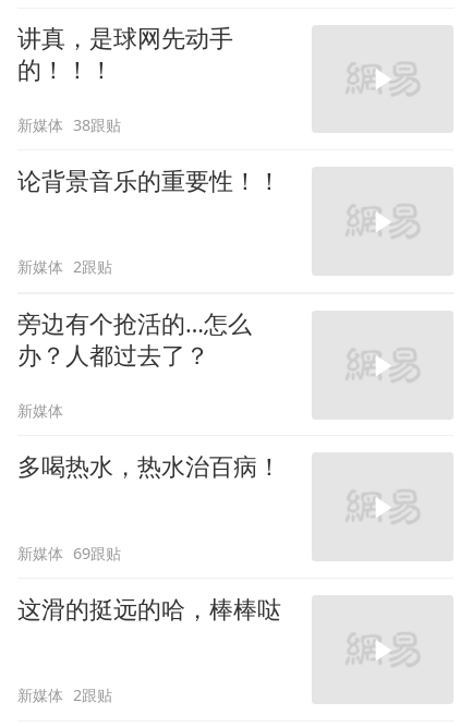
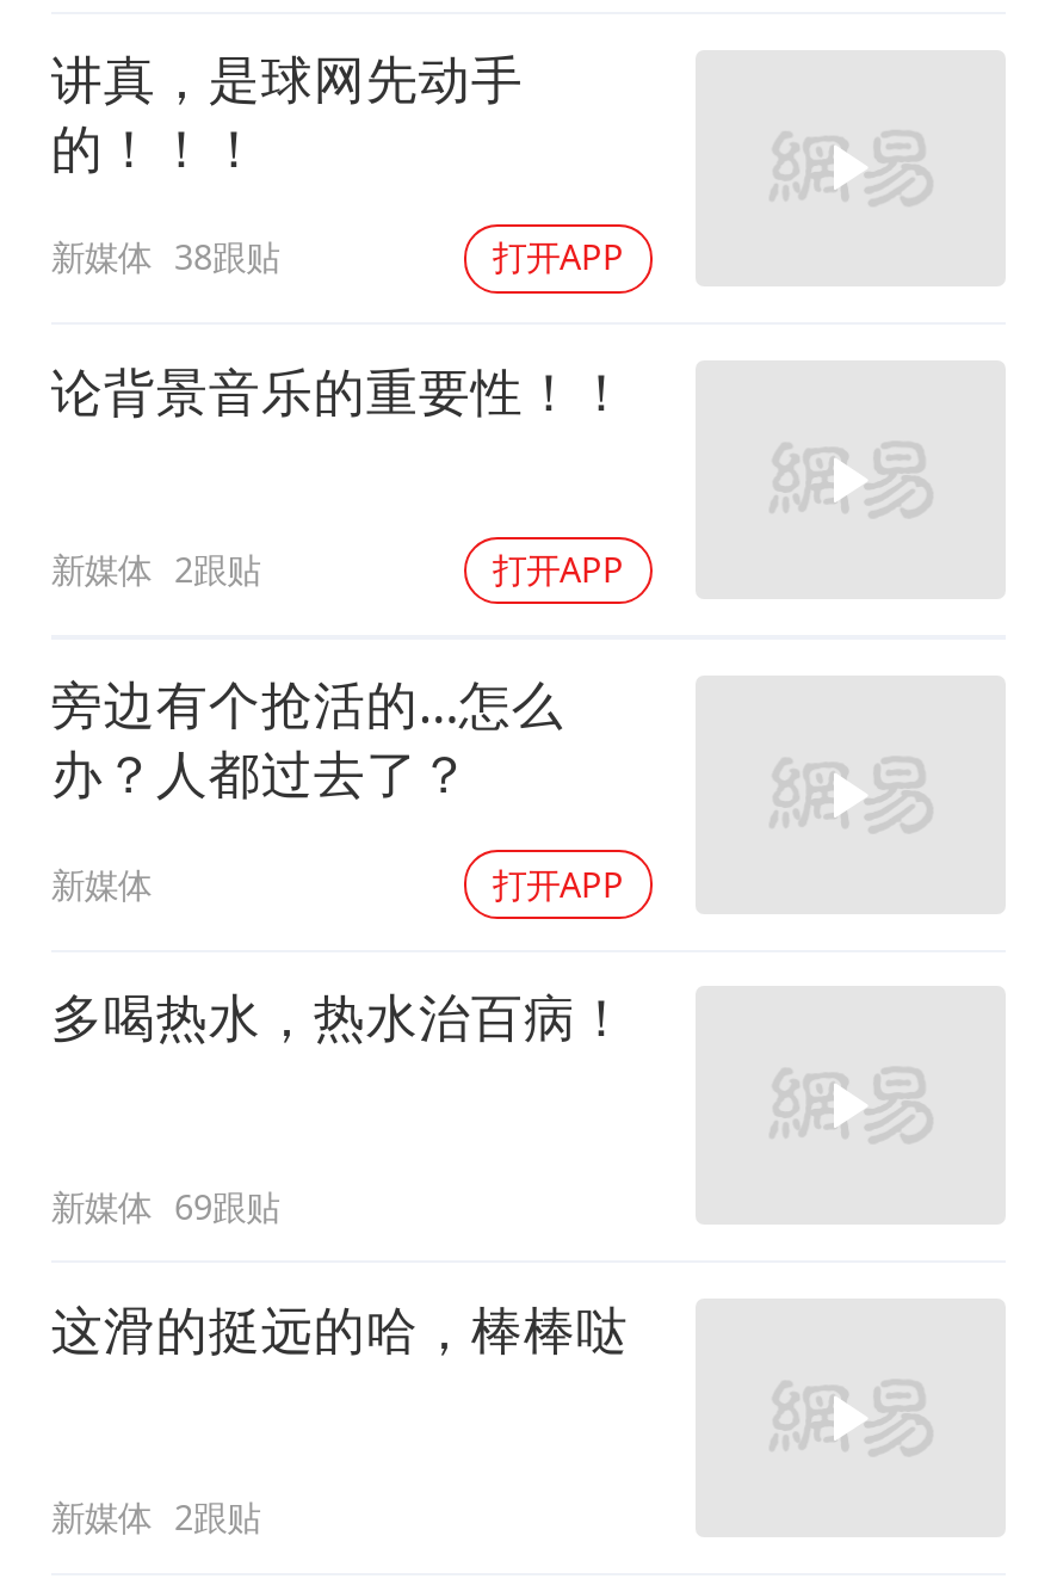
none -> [493,235,624,280] 打开APP
none -> [493,547,624,592] 打开APP
none -> [493,861,624,906] 打开APP

